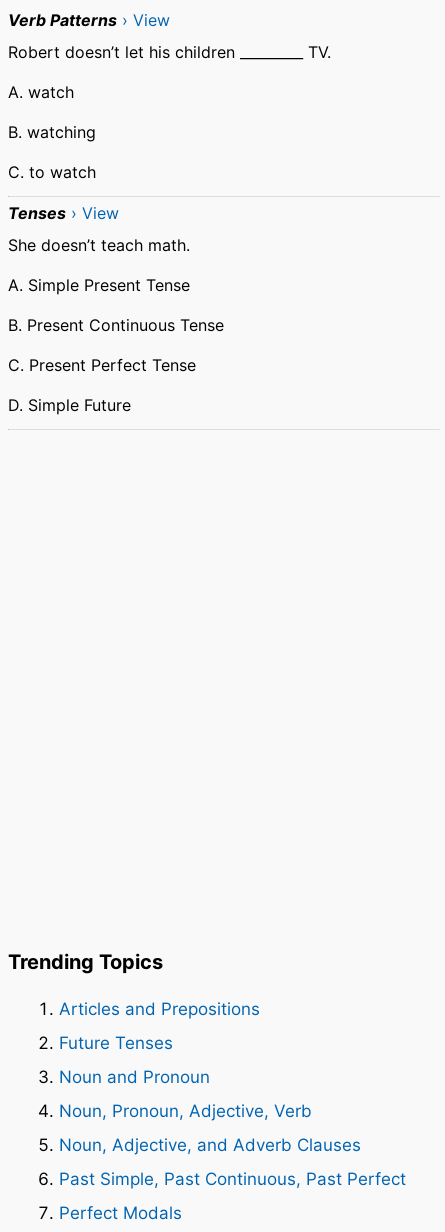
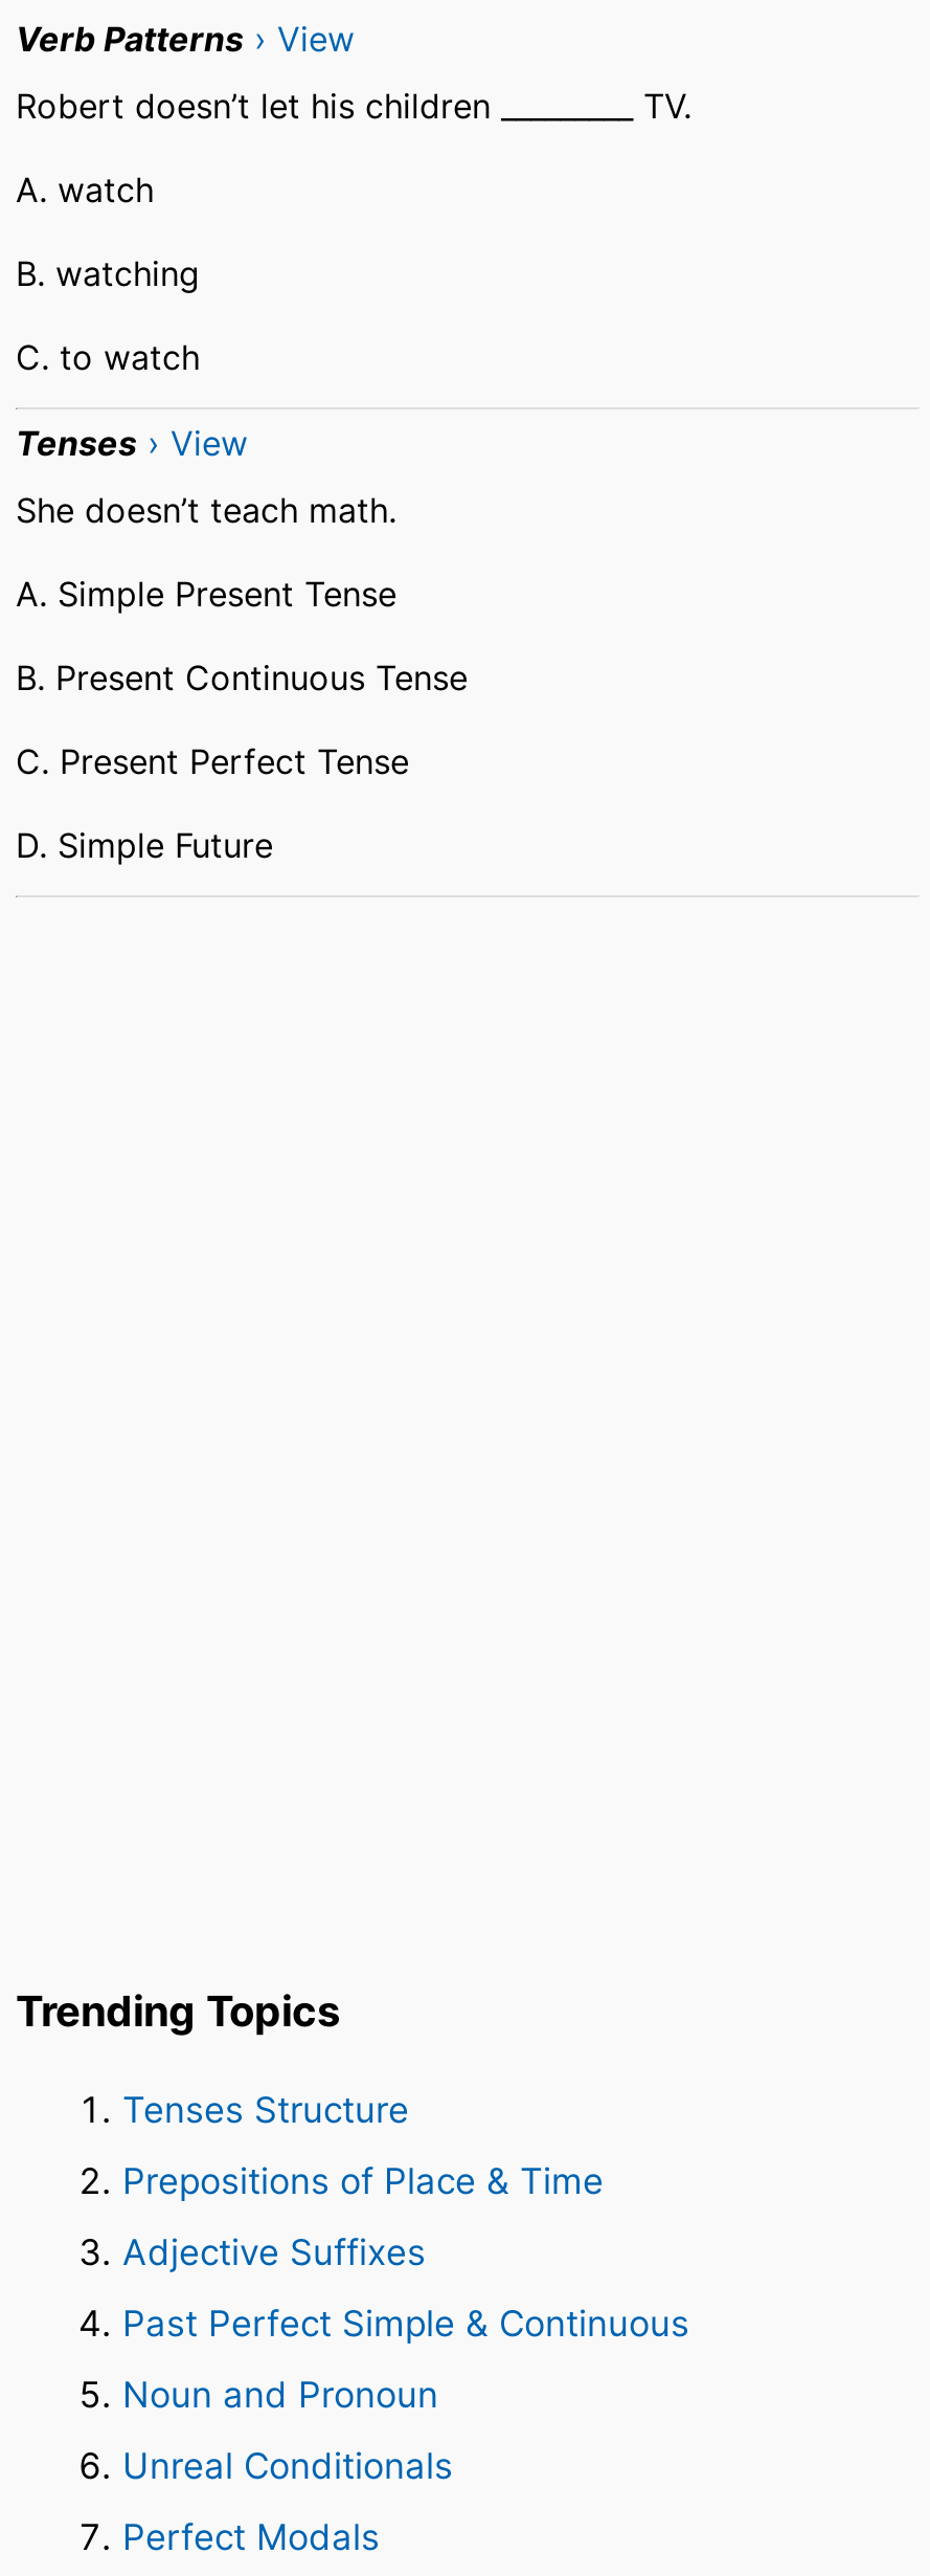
[59,999,260,1053] Articles and Prepositions | Future Tenses -> [122,2089,689,2345] Tenses Structure | Prepositions of Place & Time | Adjective Suffixes | Past Perfect Simple & Continuous
moved [59,1067,210,1087] -> [122,2374,438,2416]: Noun and Pronoun
[59,1101,406,1189] Noun, Pronoun, Adjective, Verb | Noun, Adjective, and Adverb Clauses | Past Simple, Past Continuous, Past Perfect -> [122,2445,453,2487] Unreal Conditionals

